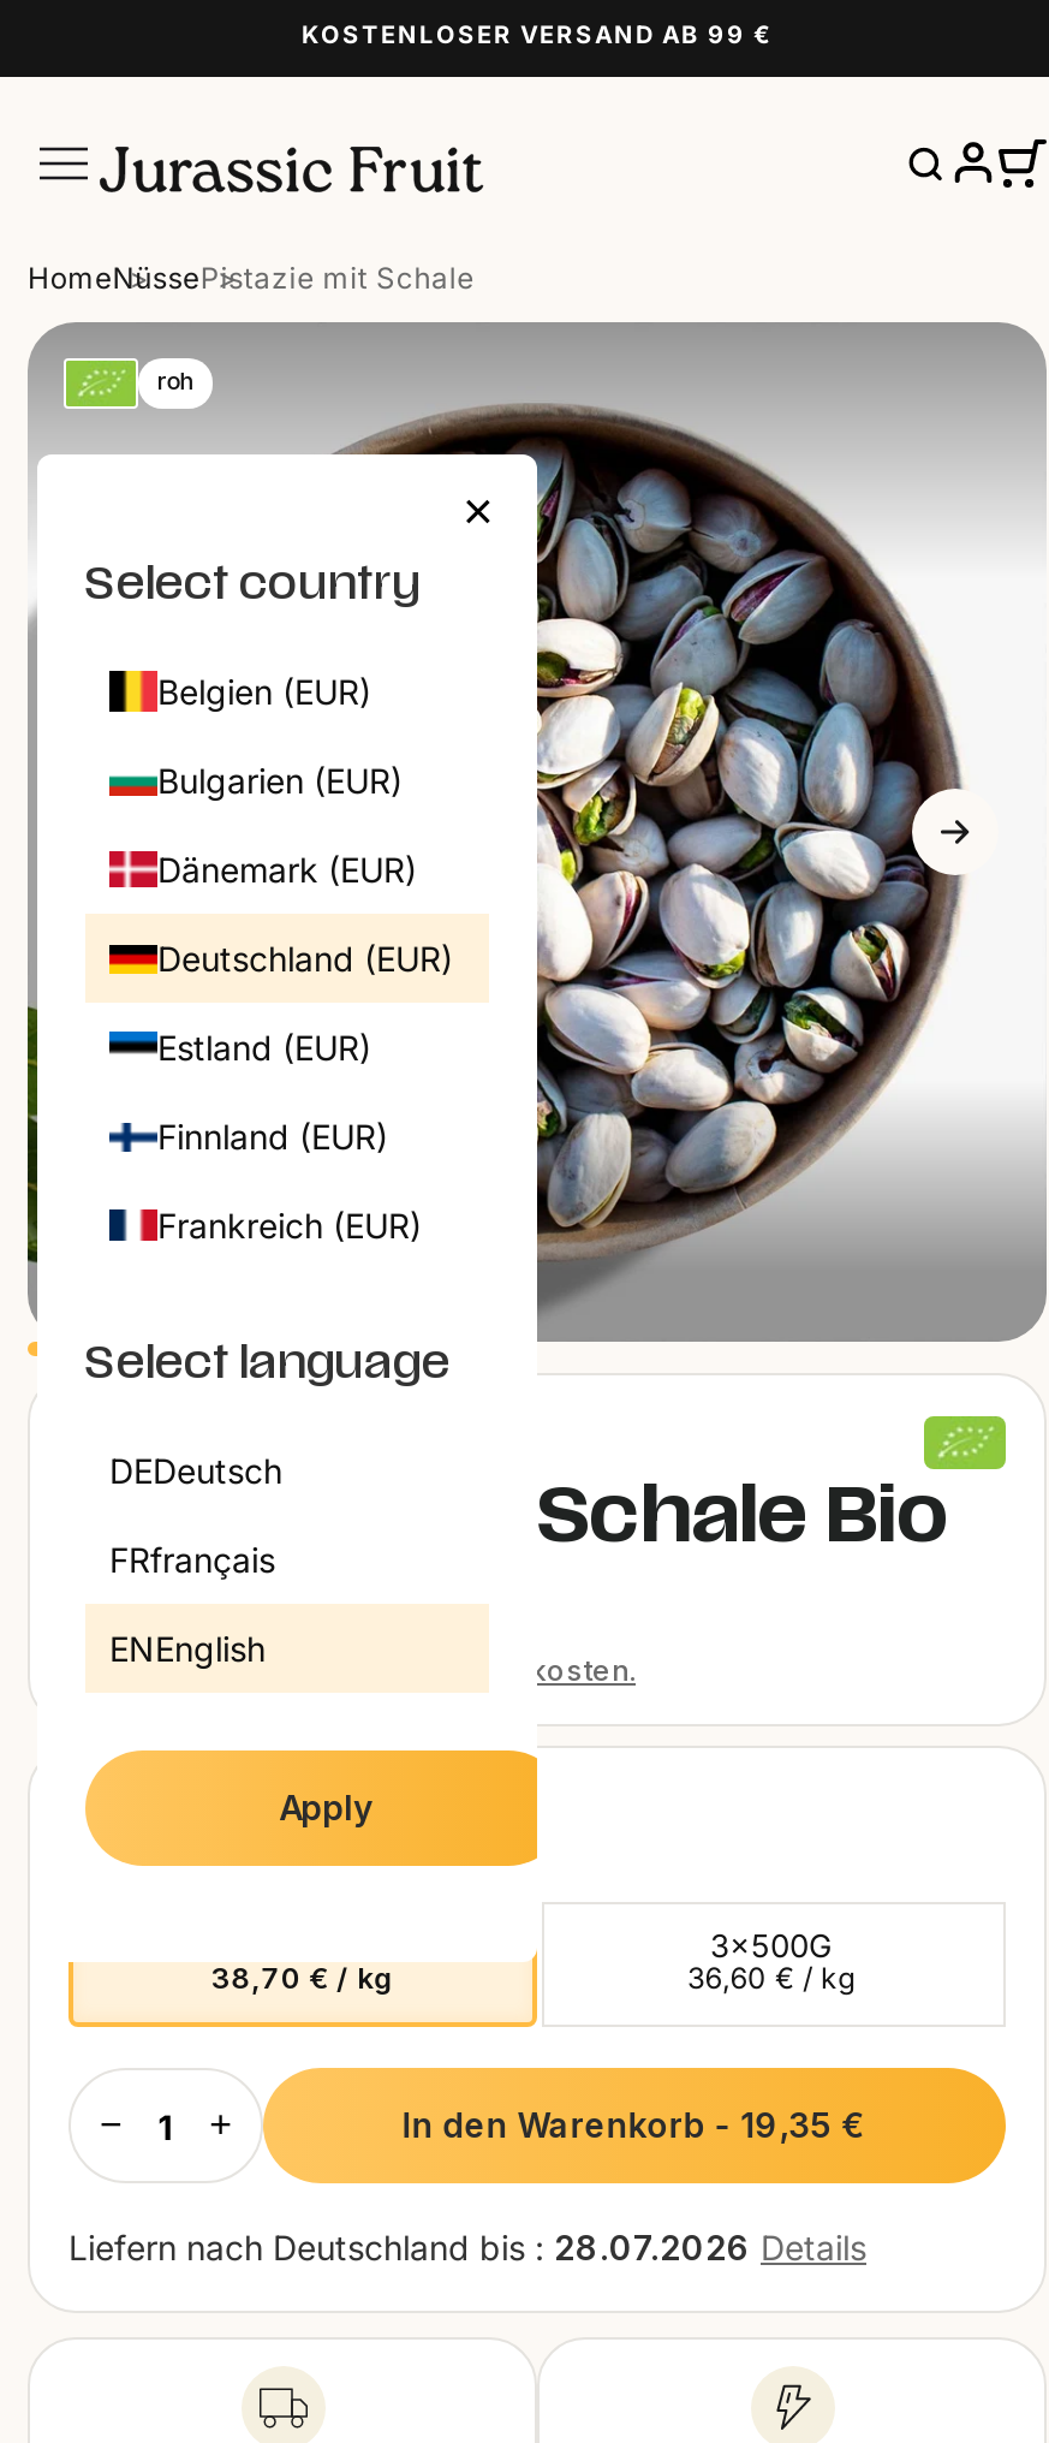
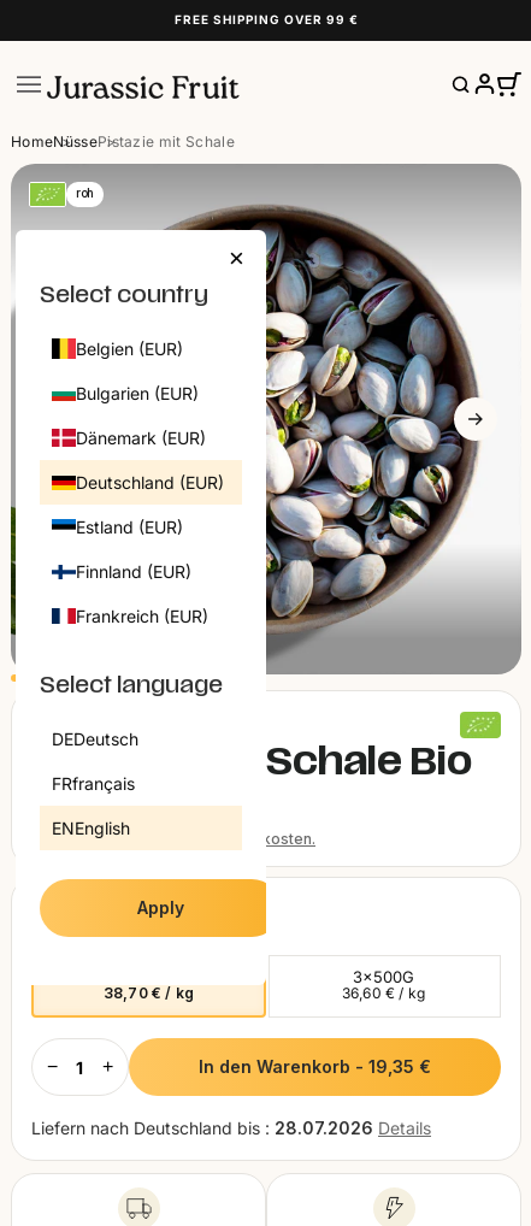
[302,19,773,48] KOSTENLOSER VERSAND AB 99 € -> [174,12,358,26] FREE SHIPPING OVER 99 €

